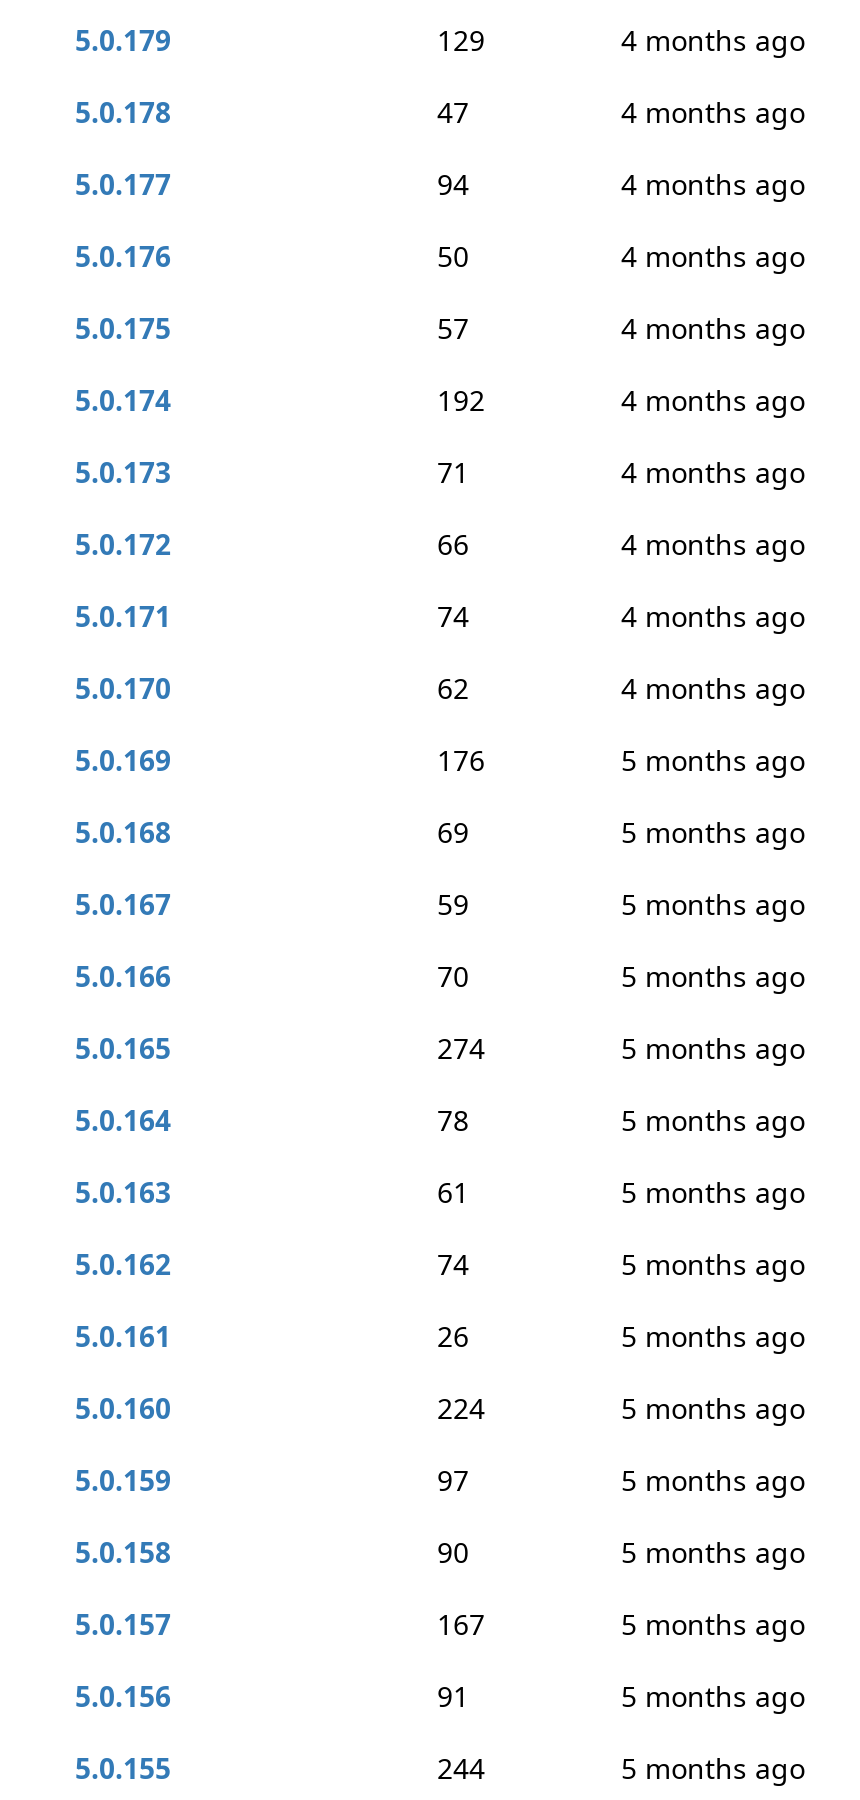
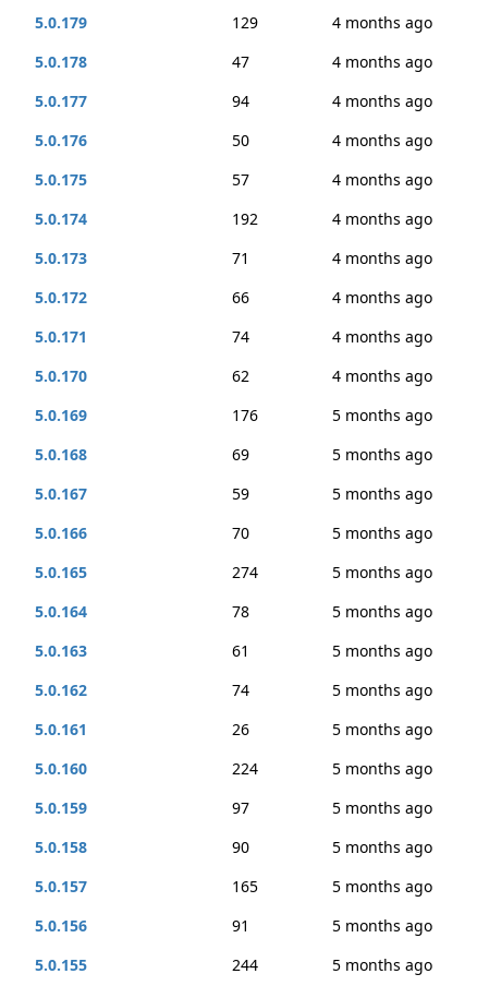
[437,1605,485,1643] 167 -> [232,876,258,897] 165

